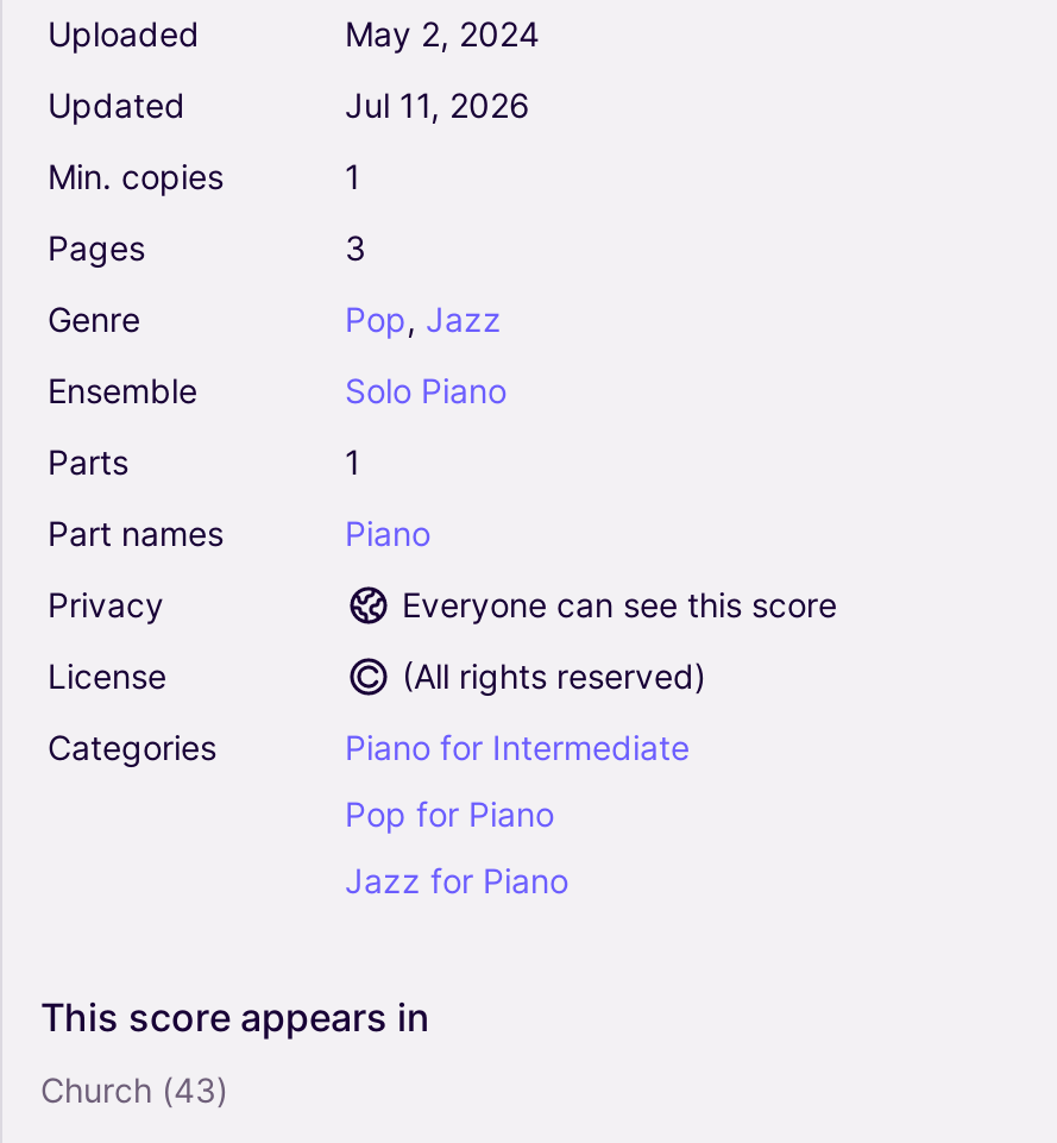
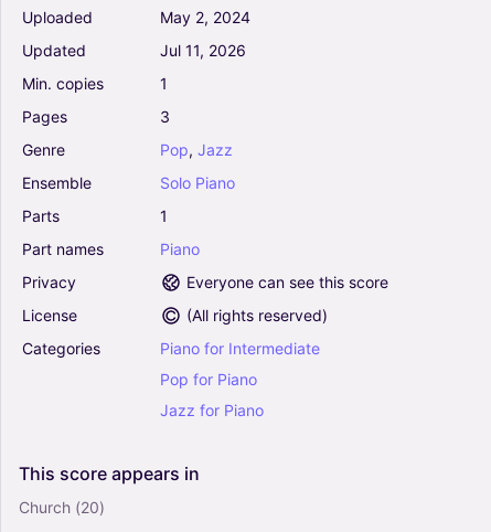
[40,1070,228,1110] Church (43) -> [19,498,105,517] Church (20)

